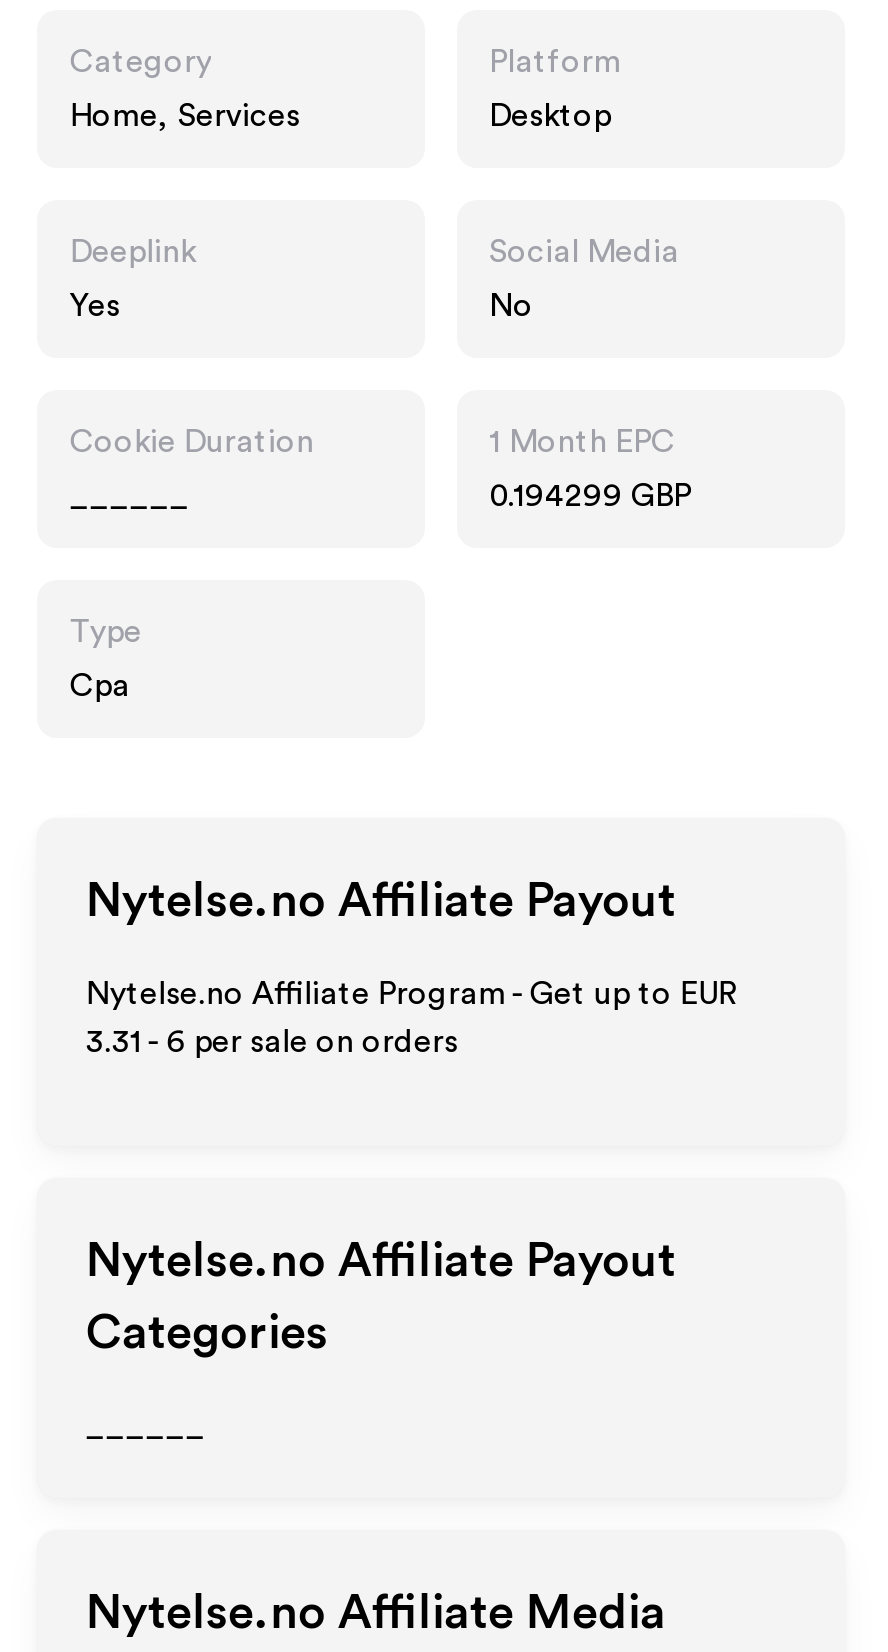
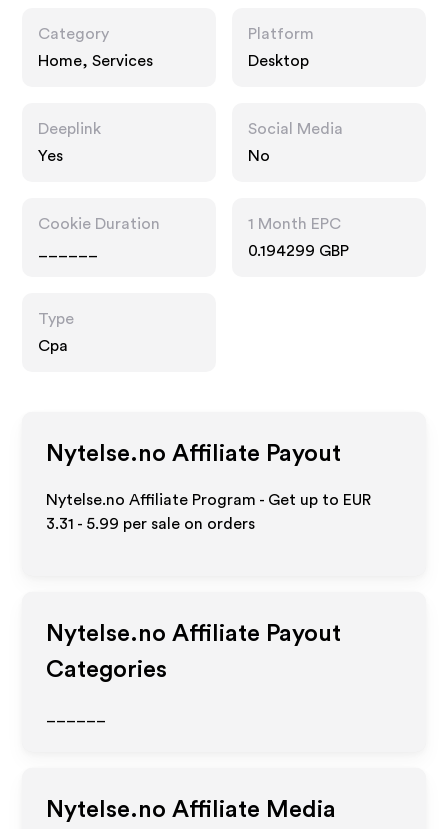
[86,1026,458,1058] 3.31 - 6 per sale on orders -> [46,516,255,532] 3.31 - 5.99 per sale on orders

